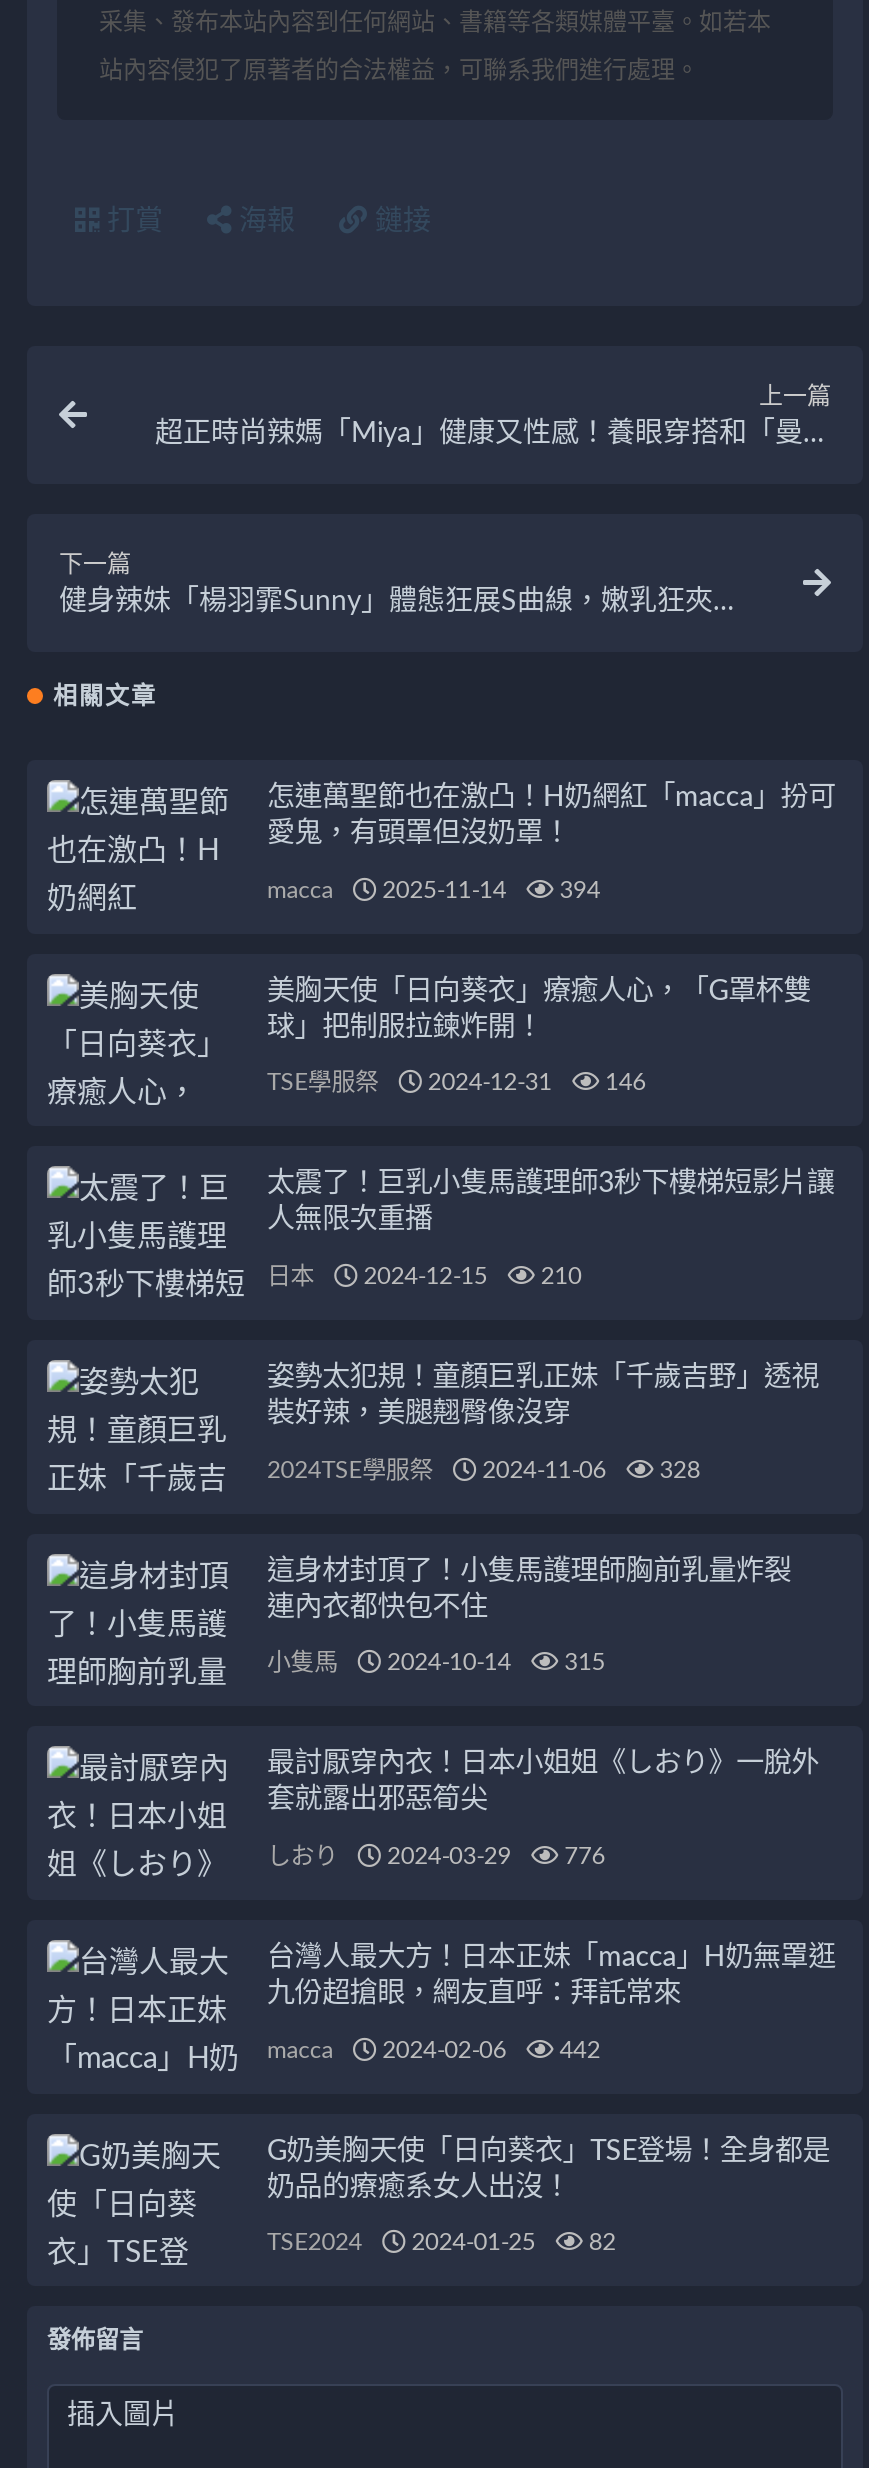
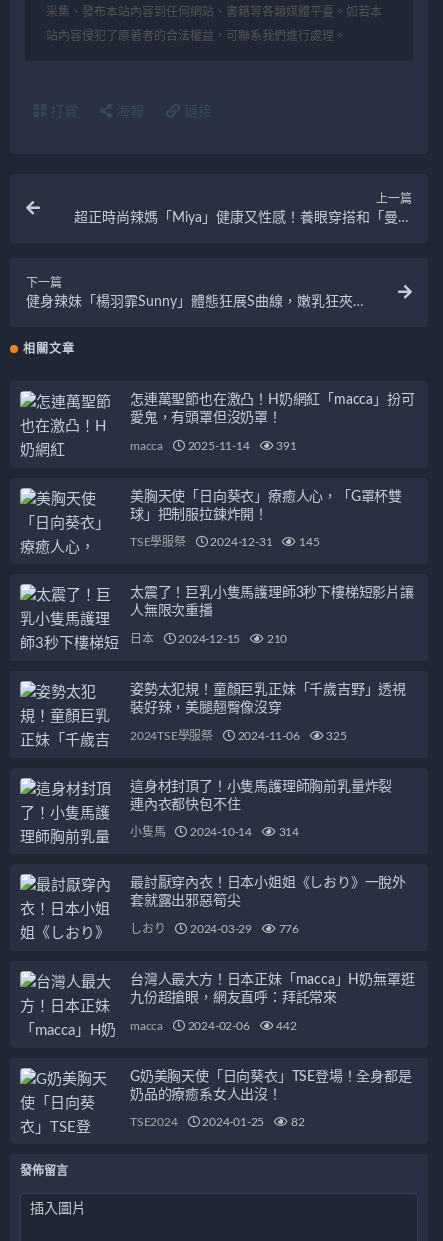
[267,877,600,901] macca 2025-11-14 394 -> [130,440,297,452] macca 2025-11-14 391
[267,1071,646,1095] TSE學服祭 2024-12-31 146 -> [130,536,319,548] TSE學服祭 2024-12-31 145
[267,1457,700,1481] 2024TSE學服祭 2024-11-06 328 -> [130,730,347,742] 2024TSE學服祭 2024-11-06 325
[267,1651,605,1675] 小隻馬 2024-10-14 315 -> [130,826,299,838] 小隻馬 2024-10-14 314

